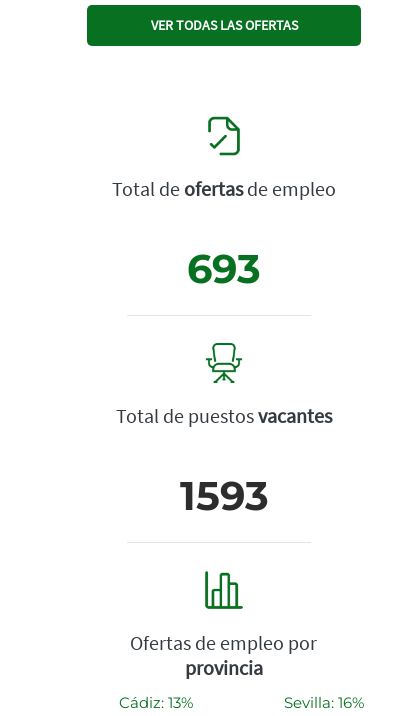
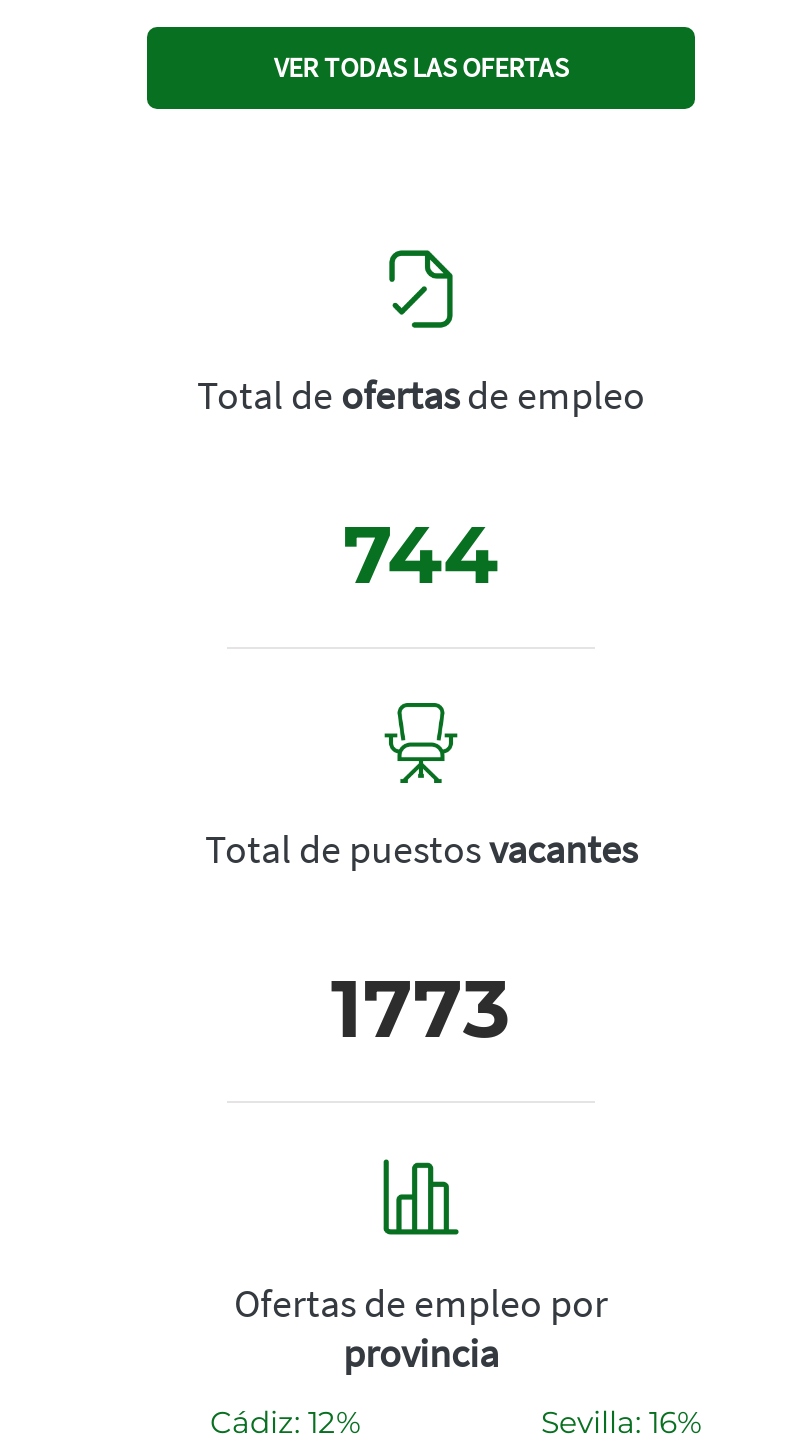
[187,244,261,293] 693 -> [343,505,499,603] 744
[179,471,268,520] 1593 -> [331,959,511,1057] 1773
[119,693,193,712] Cádiz: 13% -> [210,1403,360,1441] Cádiz: 12%

